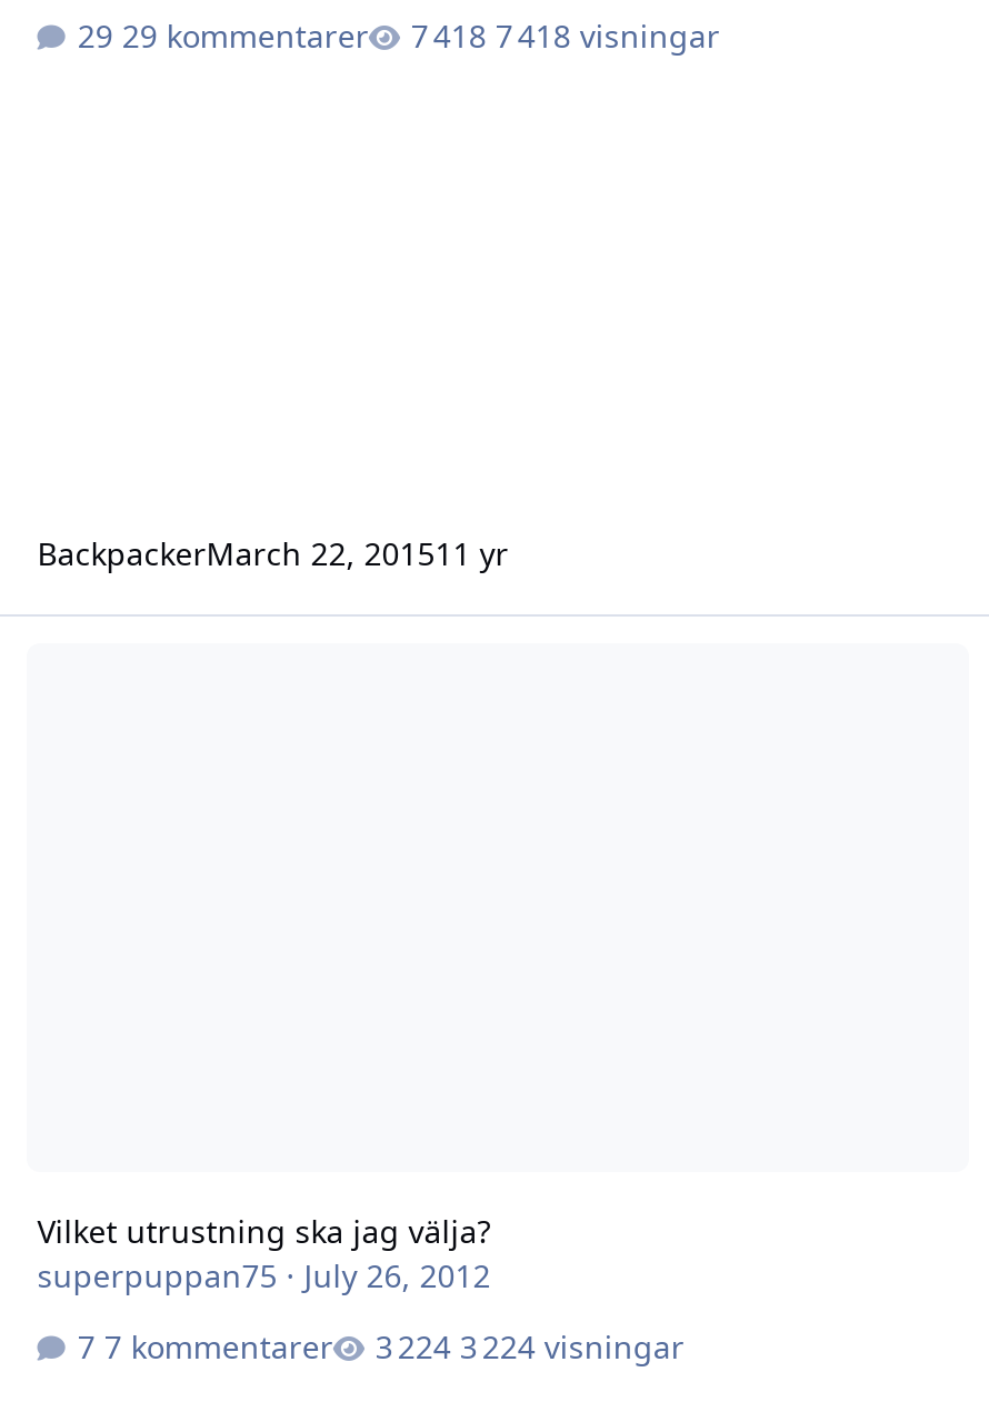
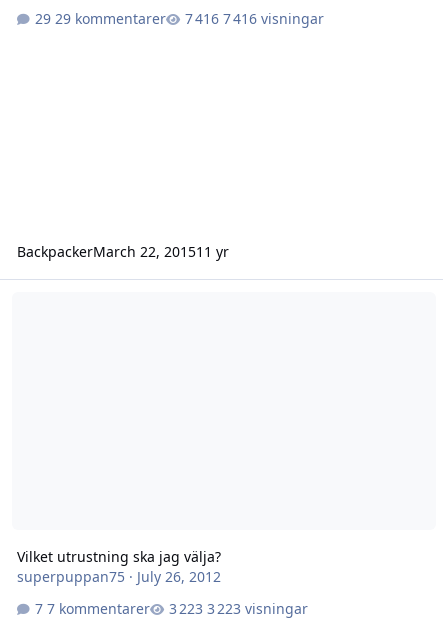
[495,15,720,57] 7 418 visningar -> [223,9,324,28] 7 416 visningar
[460,1325,684,1368] 3 224 visningar -> [207,599,308,618] 3 223 visningar

